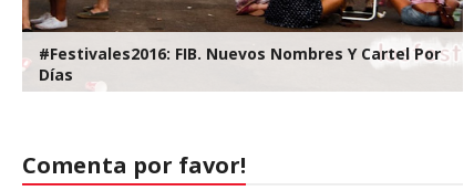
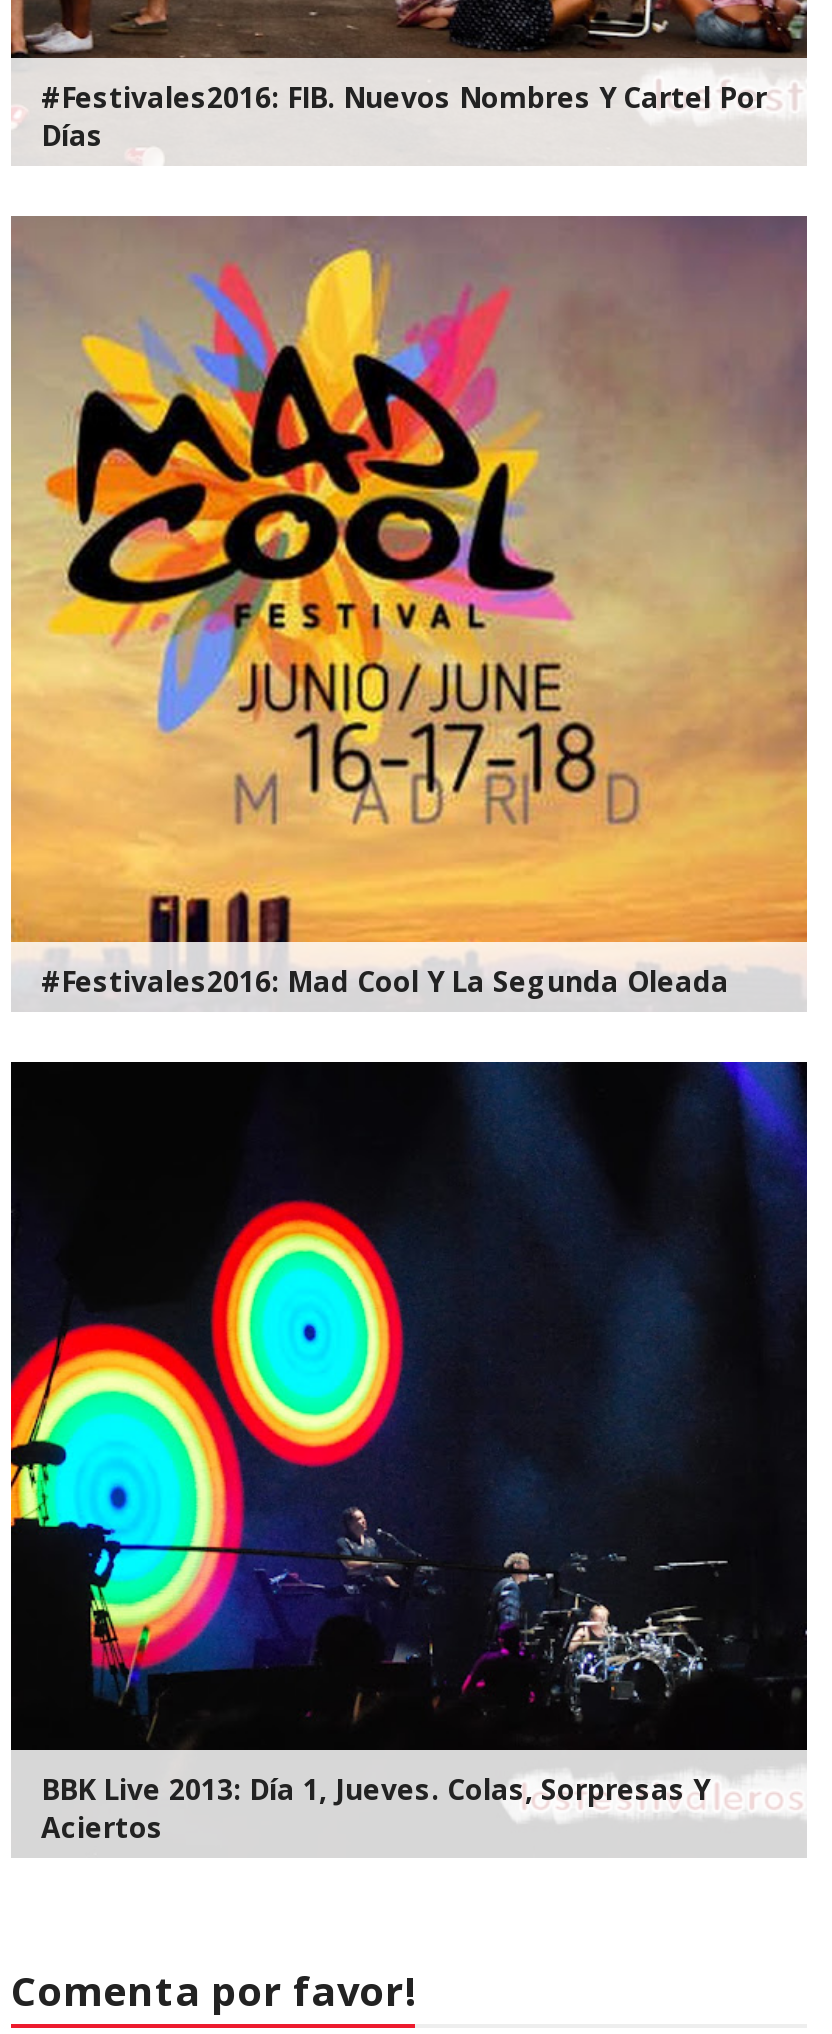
none -> [9,1060,807,1845] [image] | BBK Live 2013: Día 1, Jueves. Colas, Sorpresas Y | Aciertos
none -> [11,214,809,1010] [image] | #Festivales2016: Mad Cool Y La Segunda Oleada

